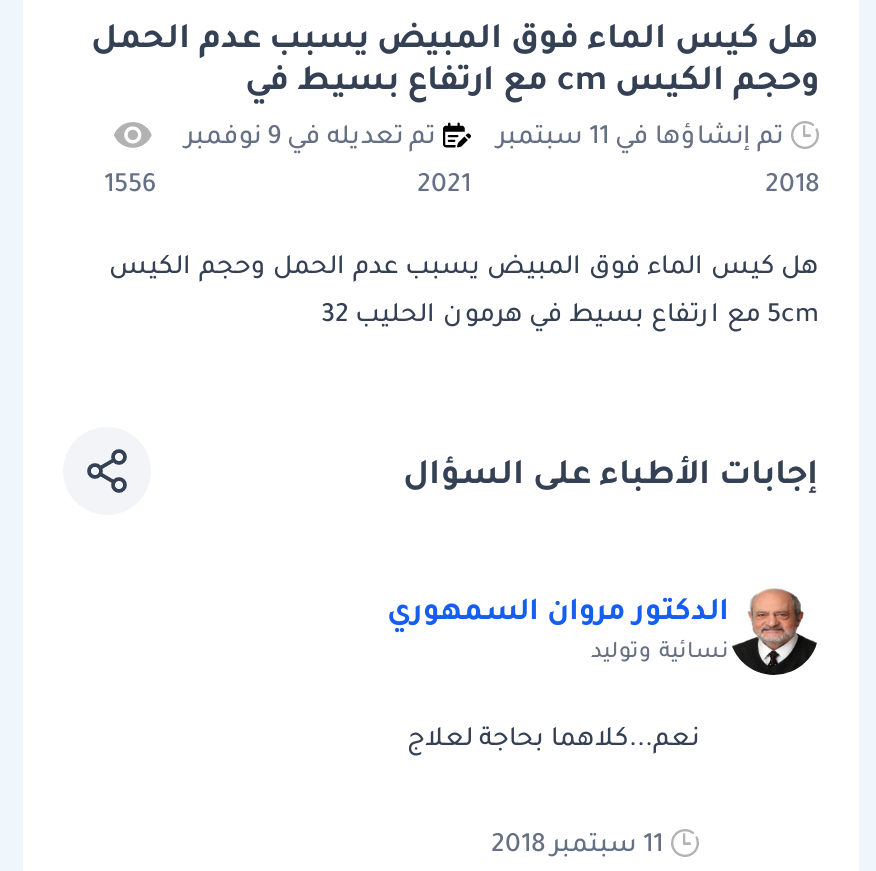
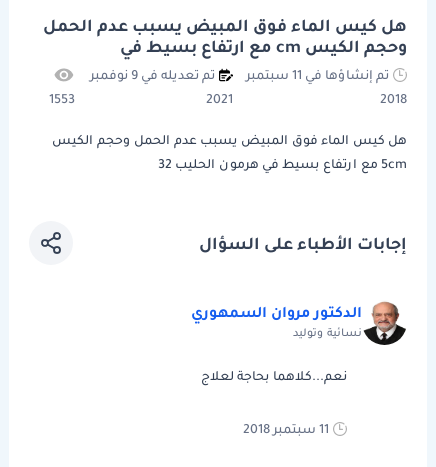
[104,163,156,201] 1556 -> [49,89,75,108] 1553

